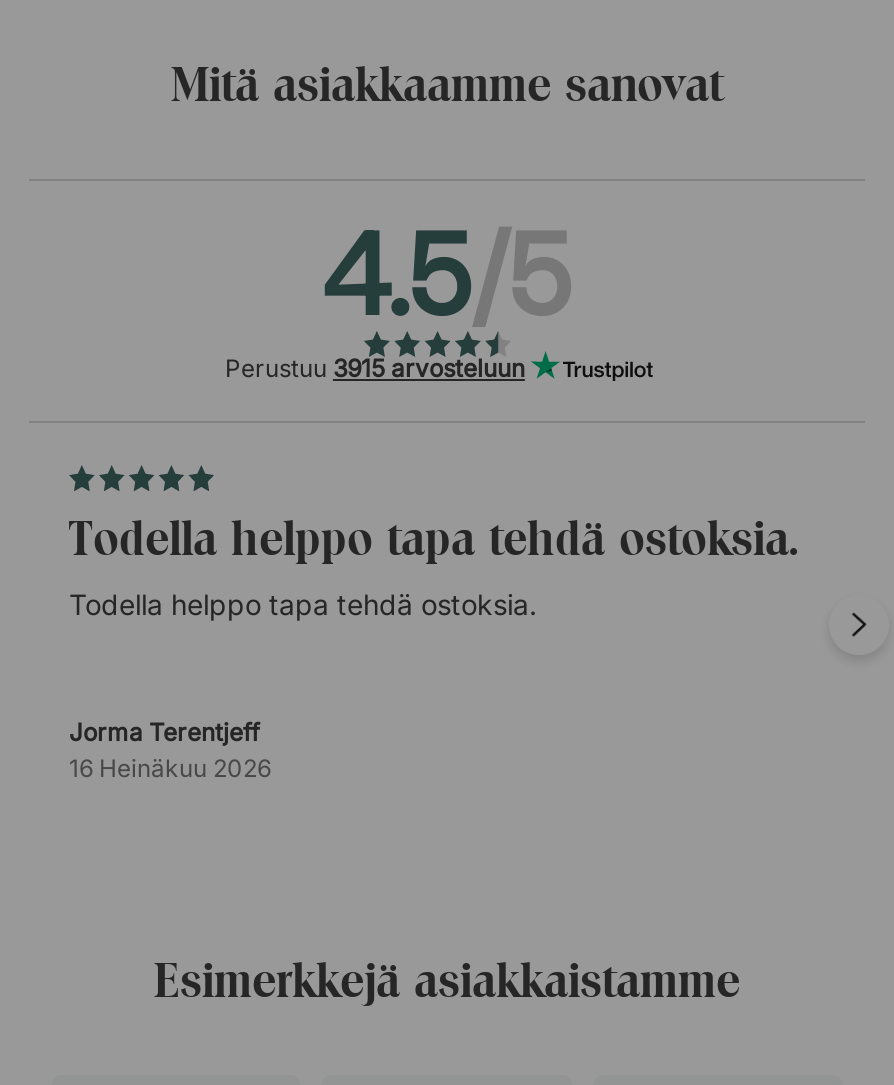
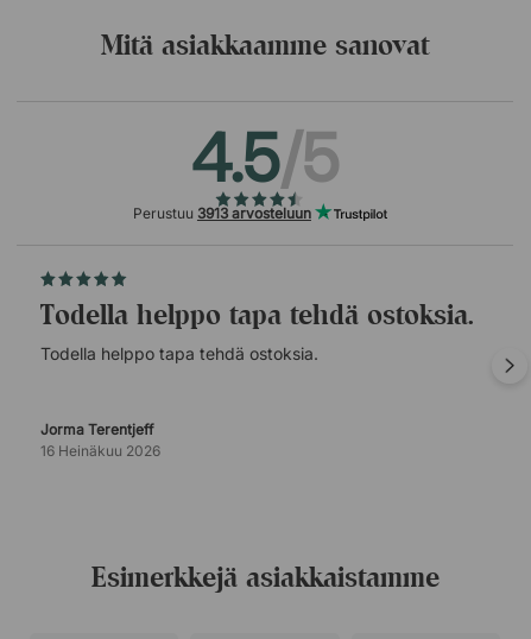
[225,353,525,383] Perustuu 3915 arvosteluun -> [133,204,311,222] Perustuu 3913 arvosteluun

